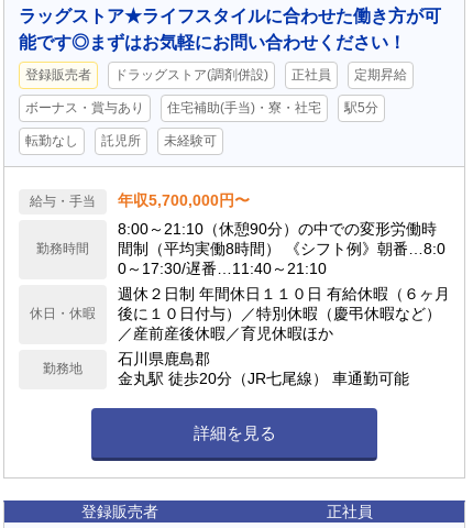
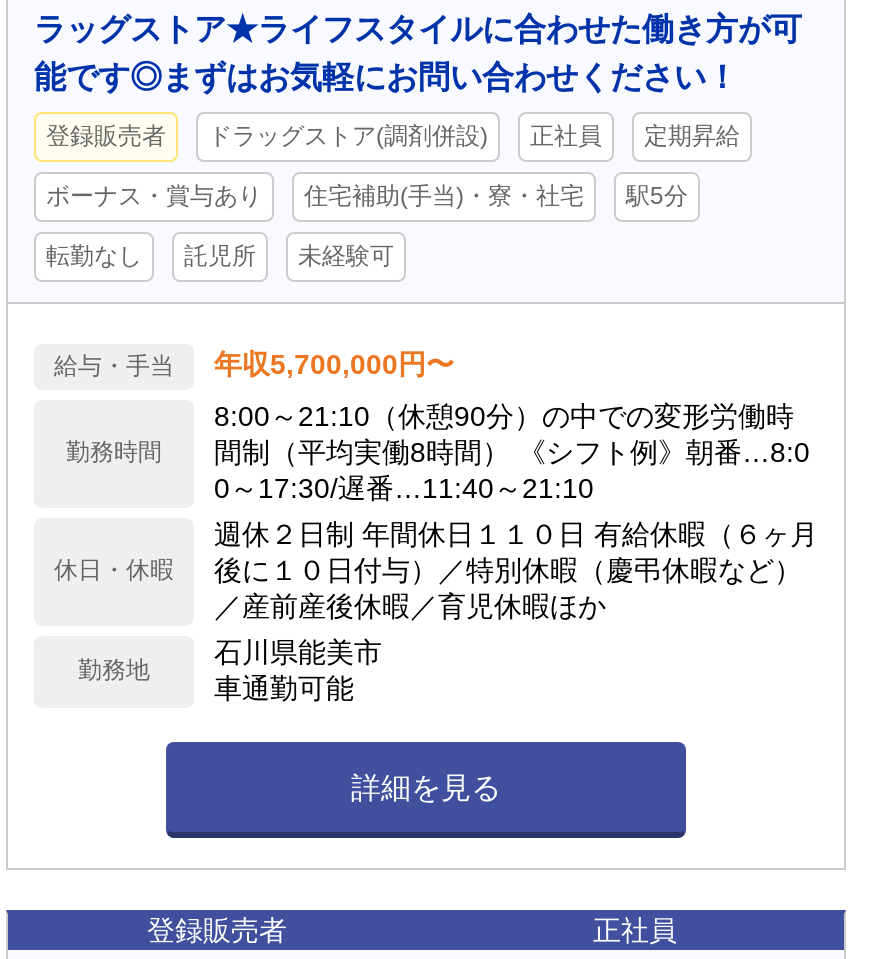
[118,350,409,387] 石川県鹿島郡 | 金丸駅 徒歩20分（JR七尾線） 車通勤可能 -> [214,636,382,704] 石川県能美市 | 車通勤可能

